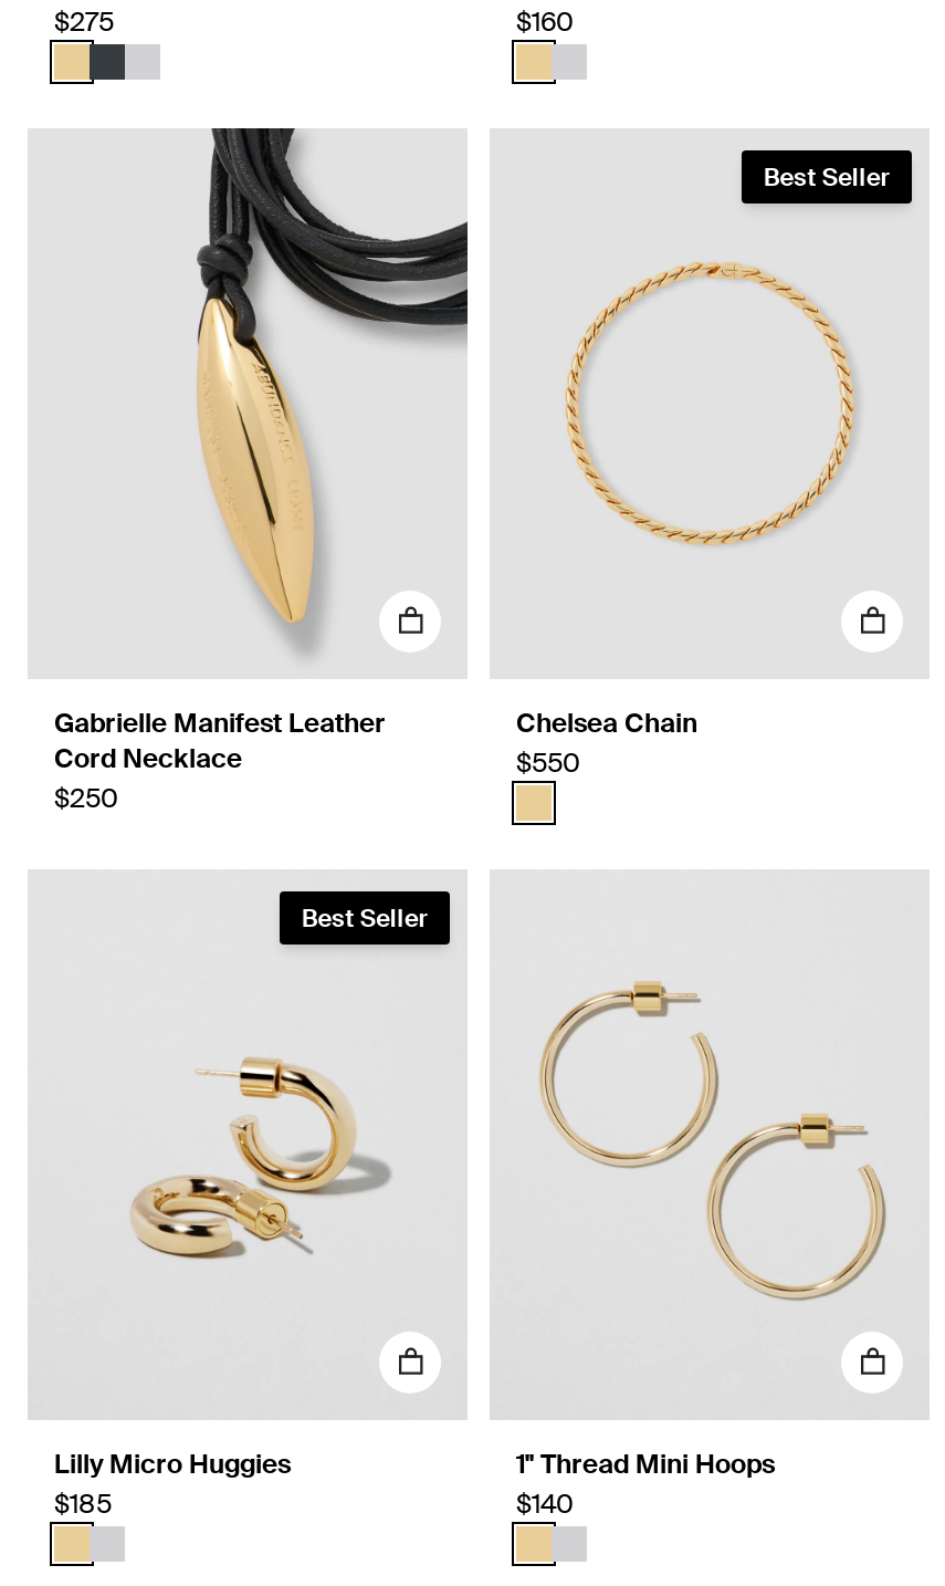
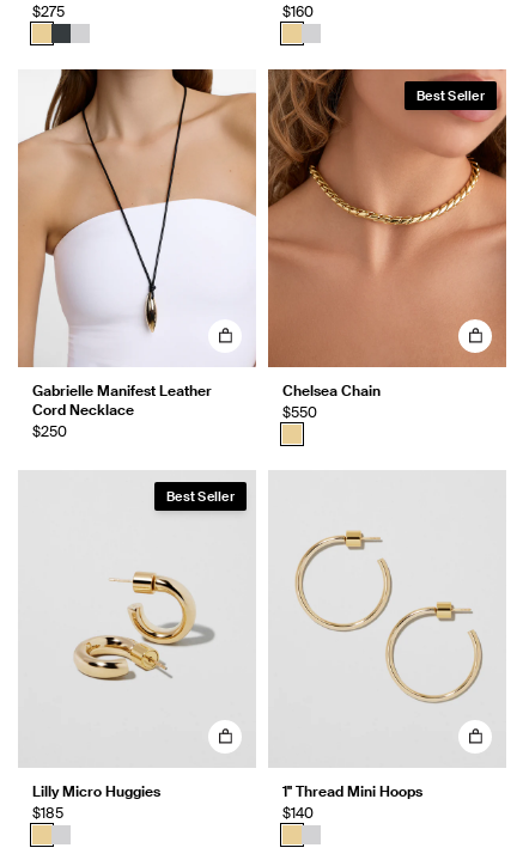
[30,126,470,677] [image] -> [18,68,257,367] [image]
[490,128,930,679] [image] -> [267,68,507,368] [image]

